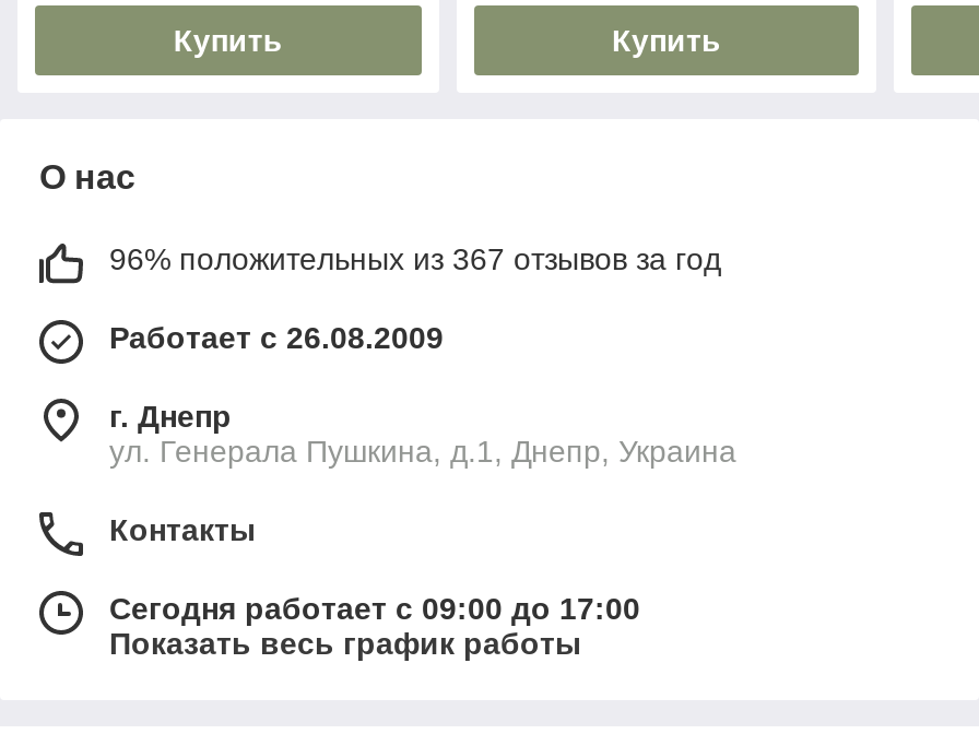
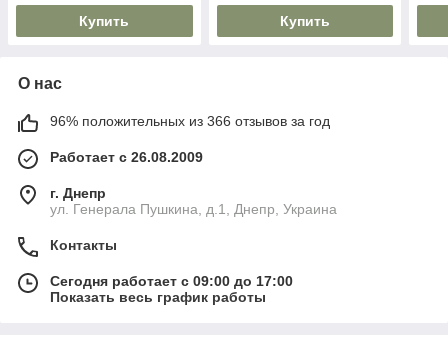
[109,241,721,276] 96% положительных из 367 отзывов за год -> [50,113,330,129] 96% положительных из 366 отзывов за год

